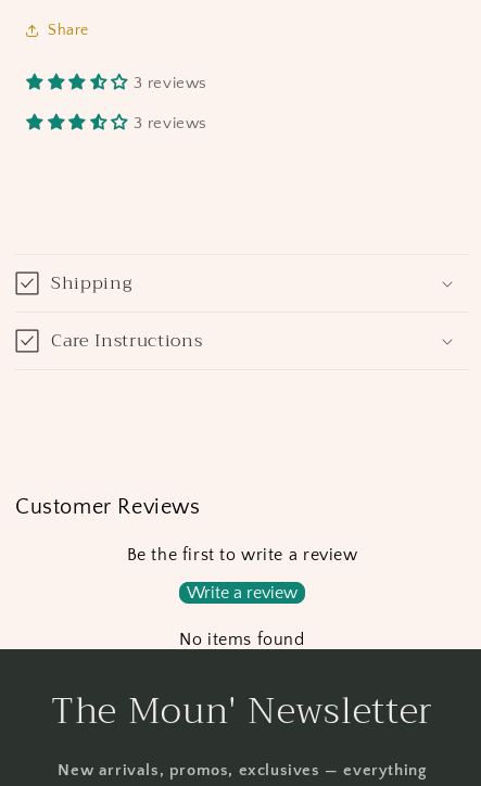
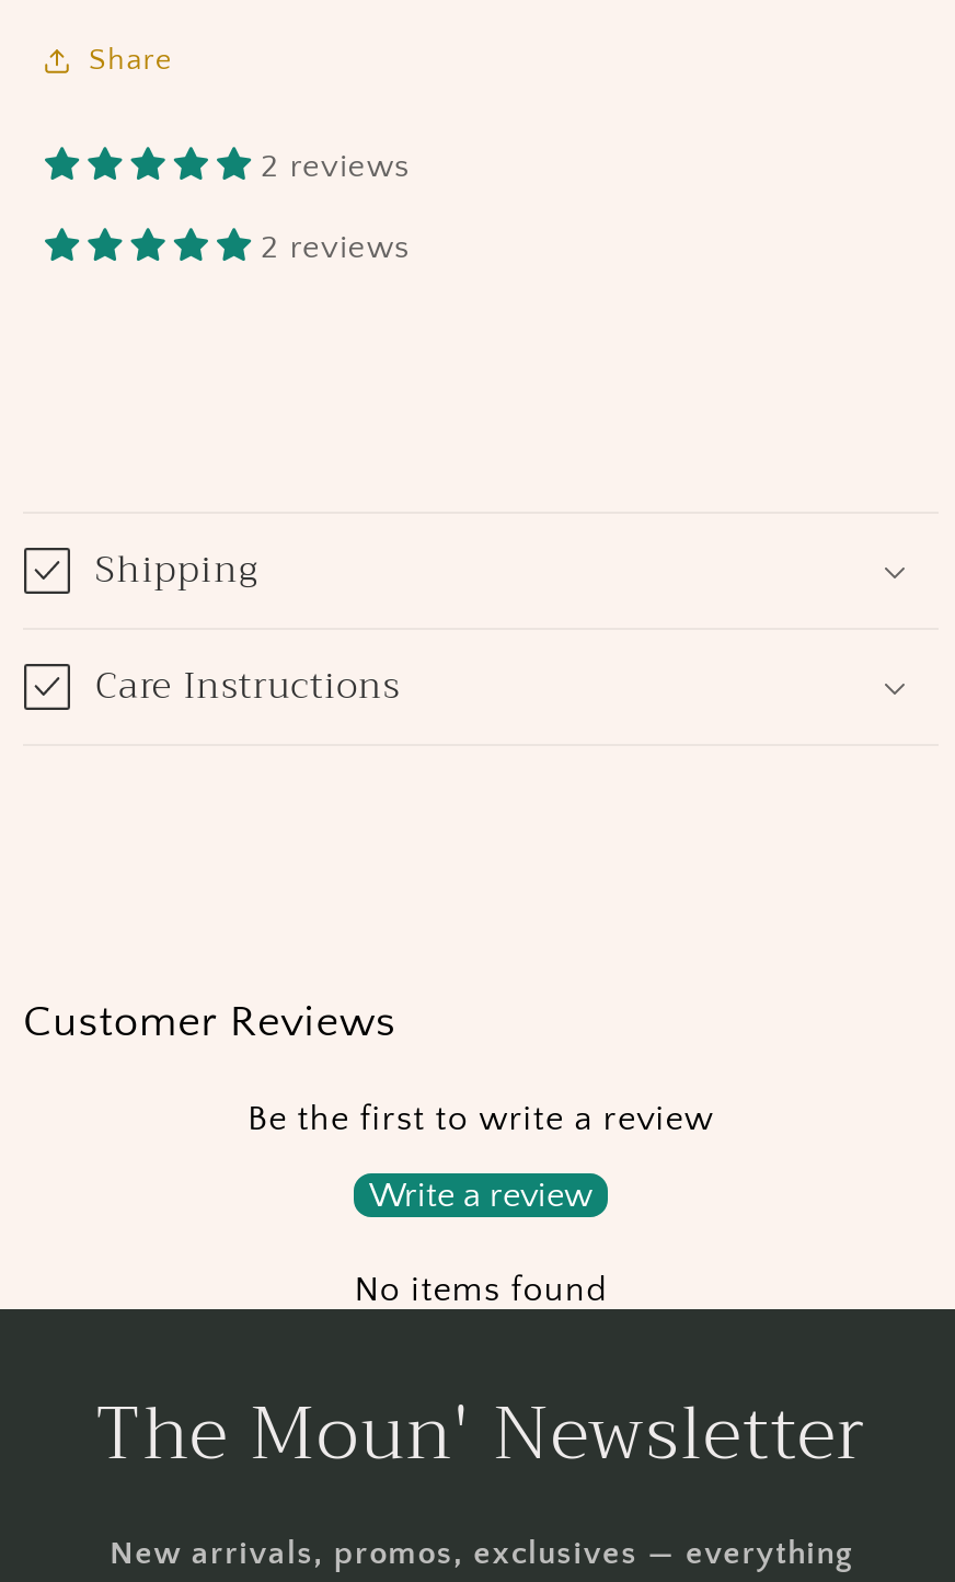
[133,74,207,92] 3 reviews -> [261,148,411,186] 2 reviews
[133,114,207,133] 3 reviews -> [261,229,411,267] 2 reviews

